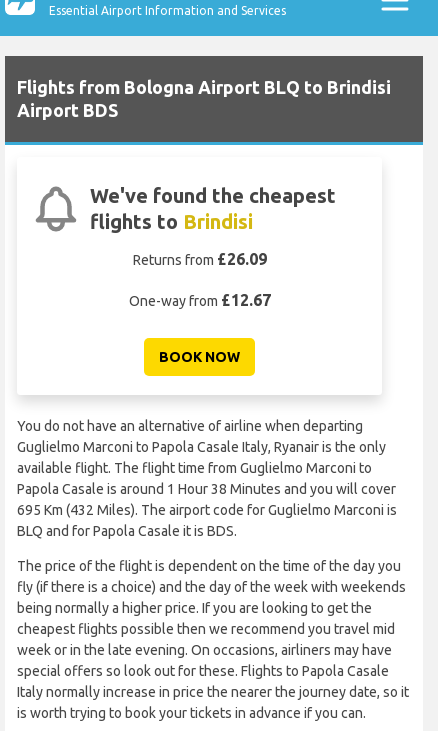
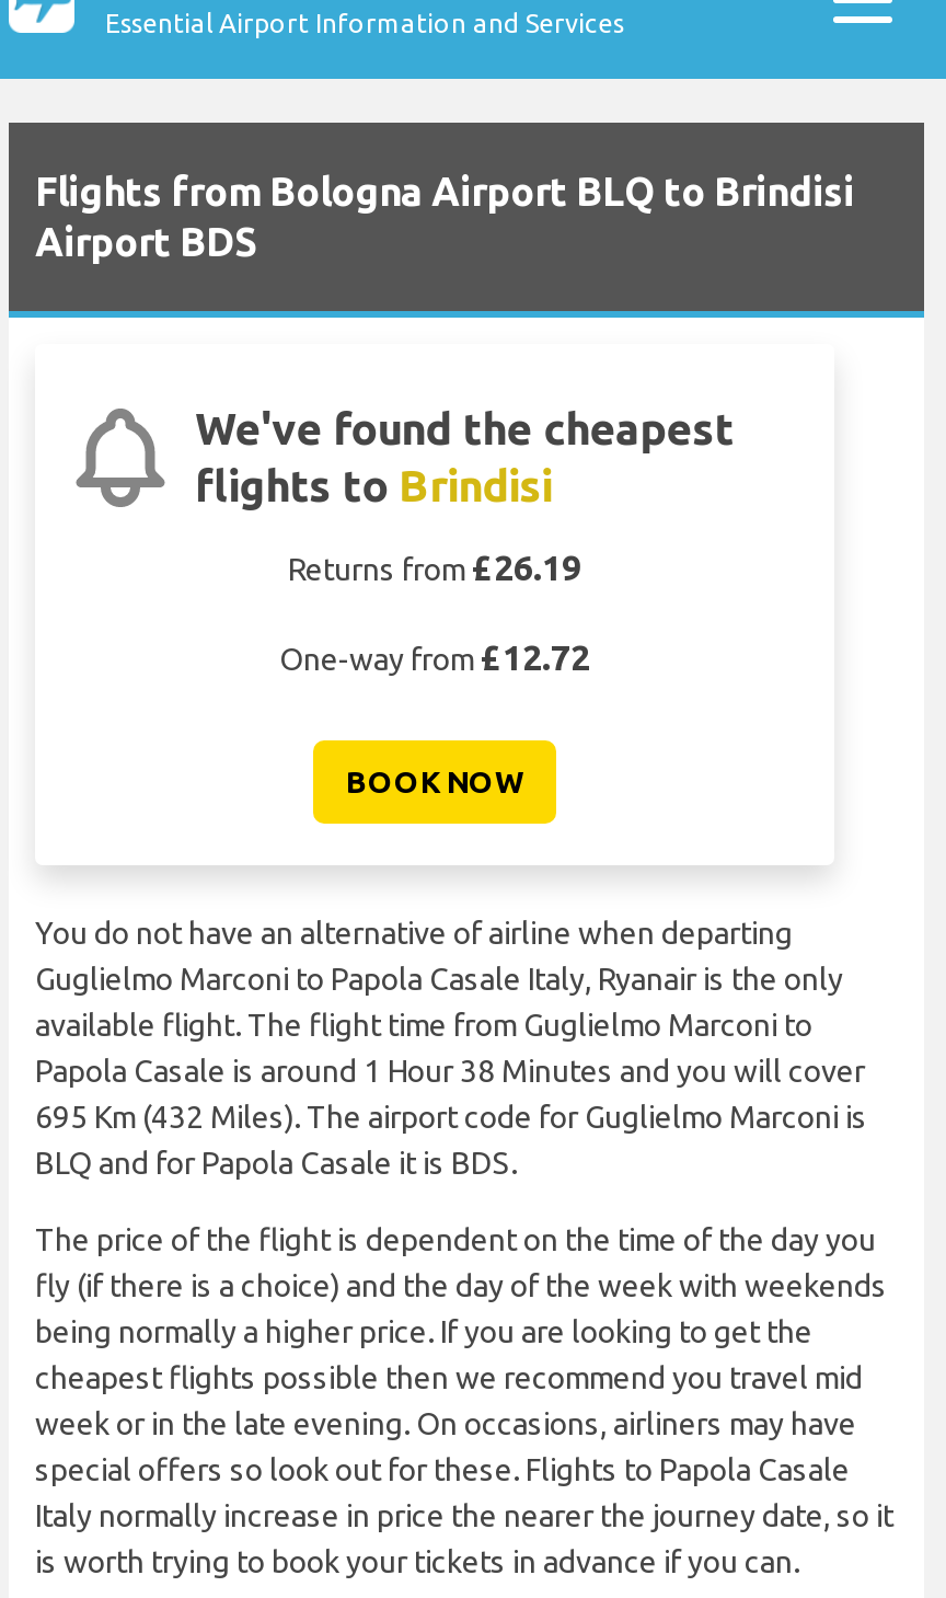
[132,250,266,268] Returns from £26.09 -> [288,548,581,587] Returns from £26.19
[128,291,270,309] One-way from £12.67 -> [279,638,590,677] One-way from £12.72

